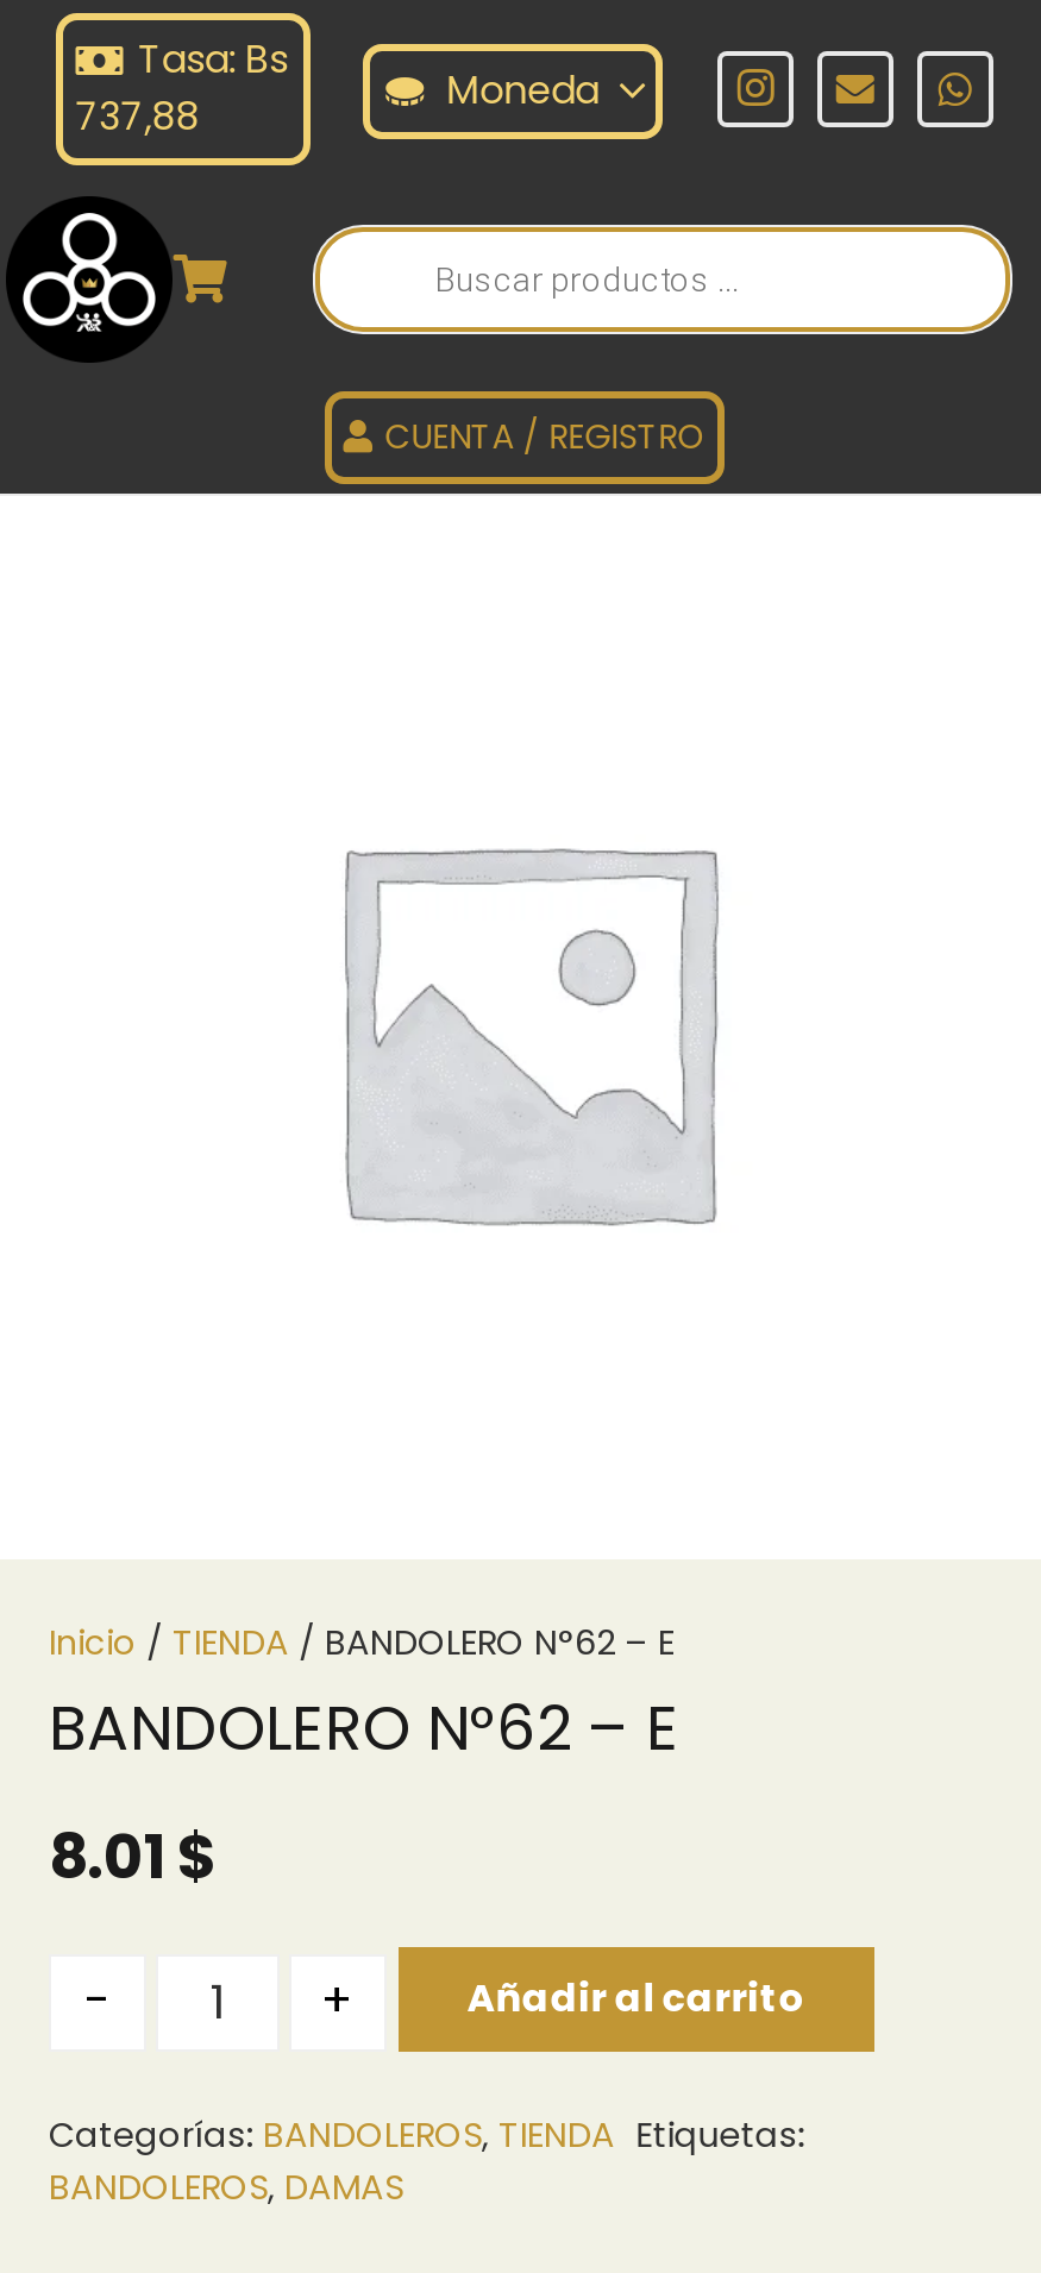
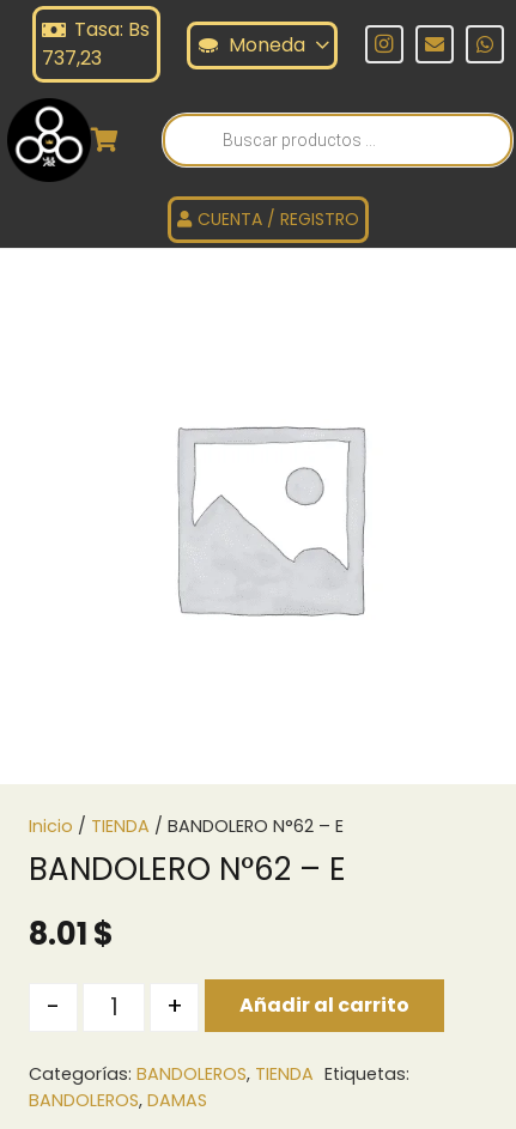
[75,89,199,144] 737,88 -> [42,44,102,72] 737,23

